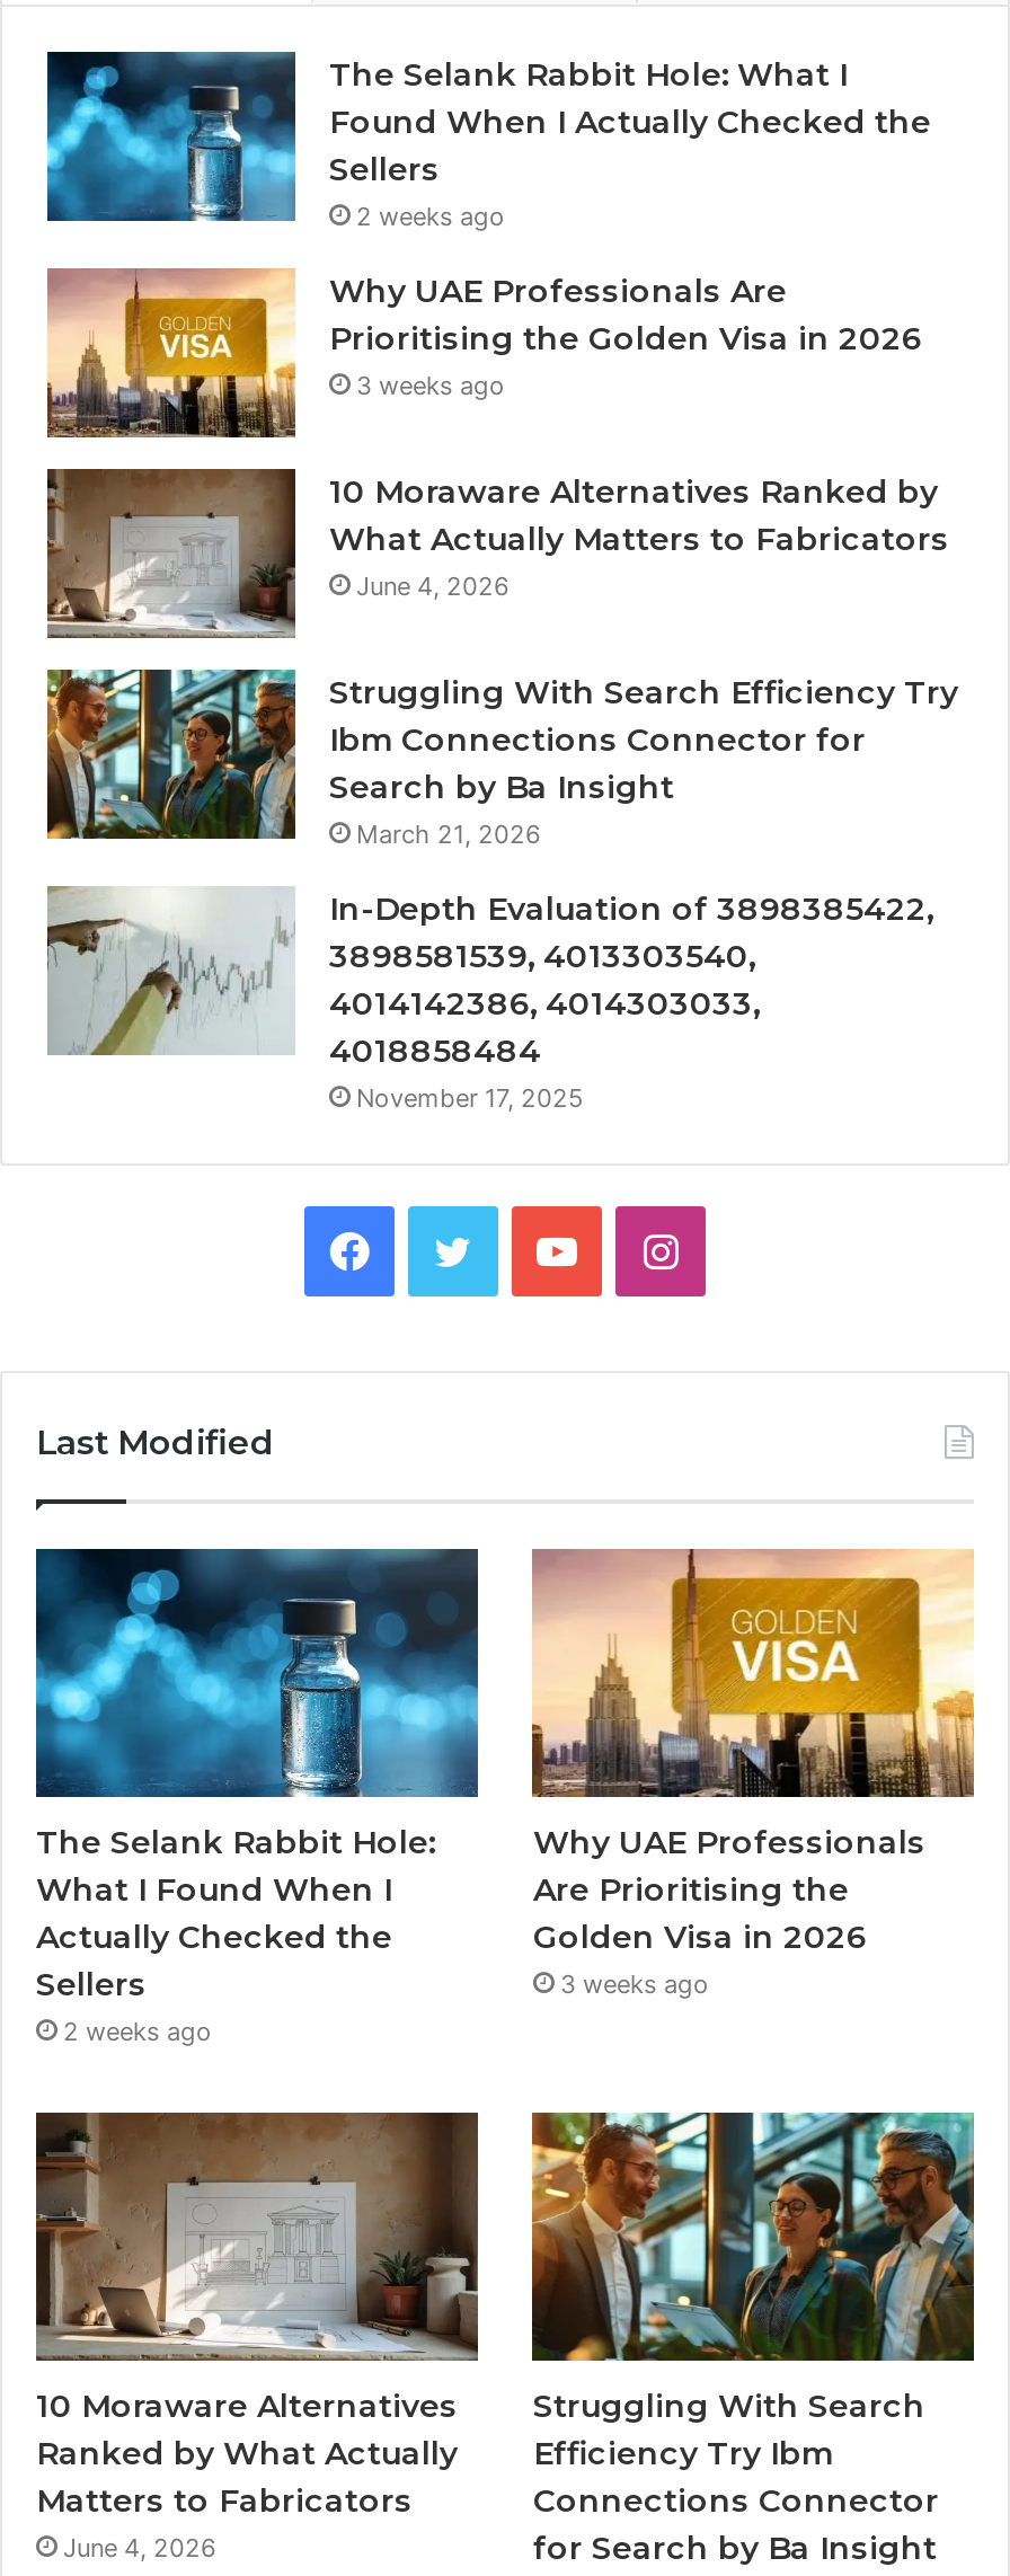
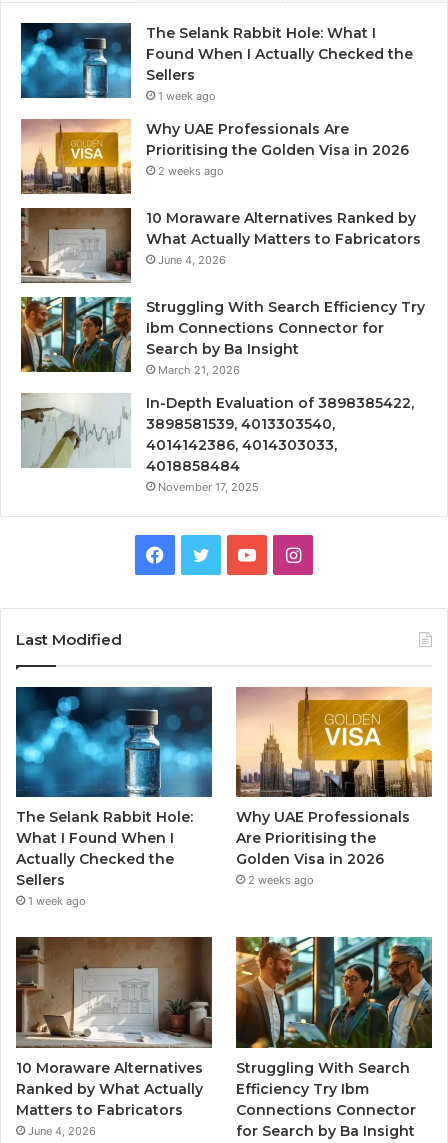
[356,201,505,232] 2 weeks ago -> [158,89,216,103] 1 week ago
[356,370,505,401] 3 weeks ago -> [158,164,224,178] 2 weeks ago
[560,1969,709,2001] 3 weeks ago -> [248,873,314,887] 2 weeks ago
[63,2016,212,2047] 2 weeks ago -> [28,894,86,908] 1 week ago

